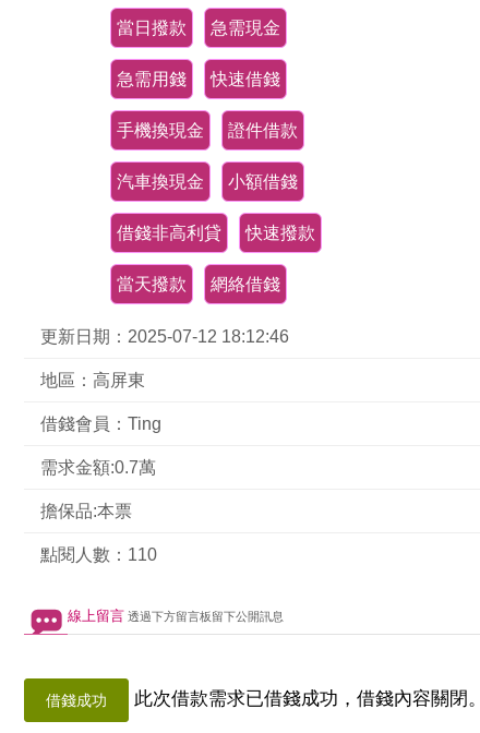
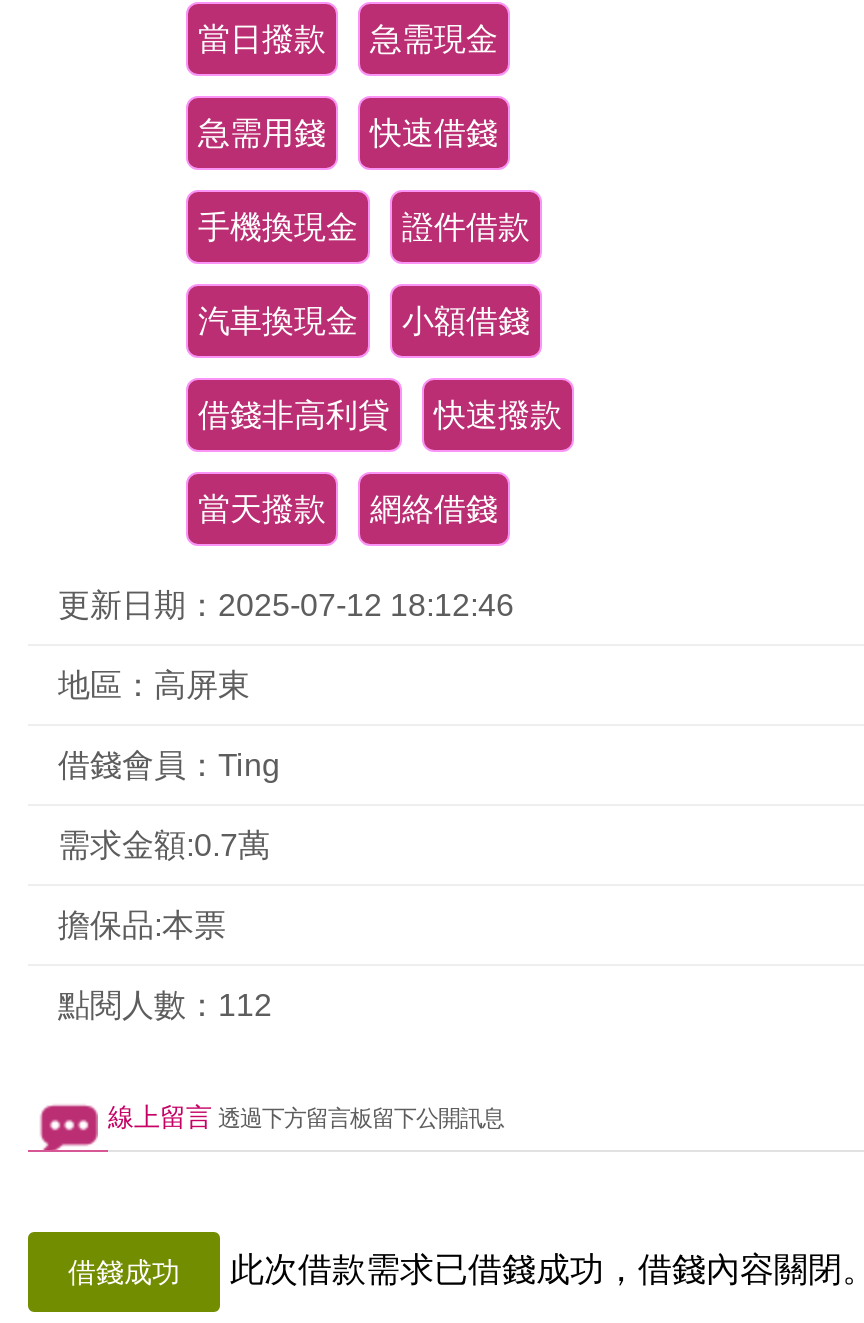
[40,545,157,564] 點閱人數：110 -> [58,988,272,1022] 點閱人數：112

